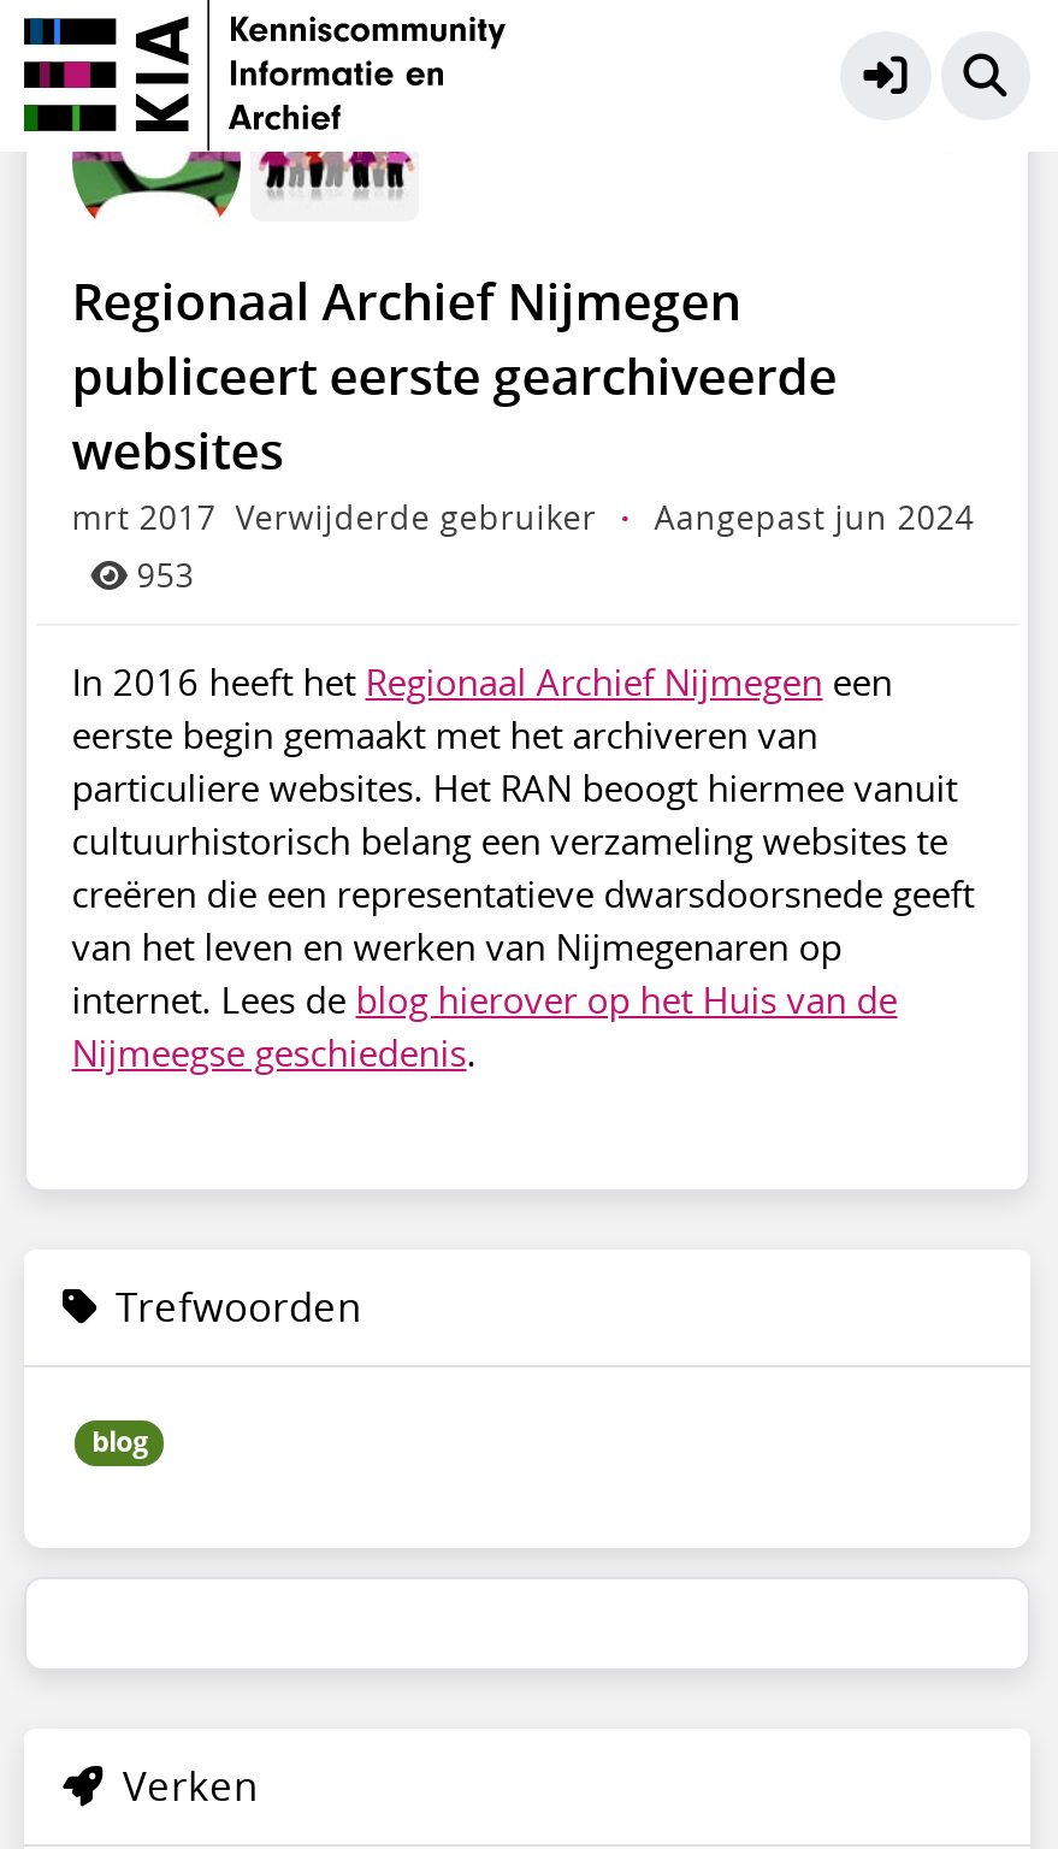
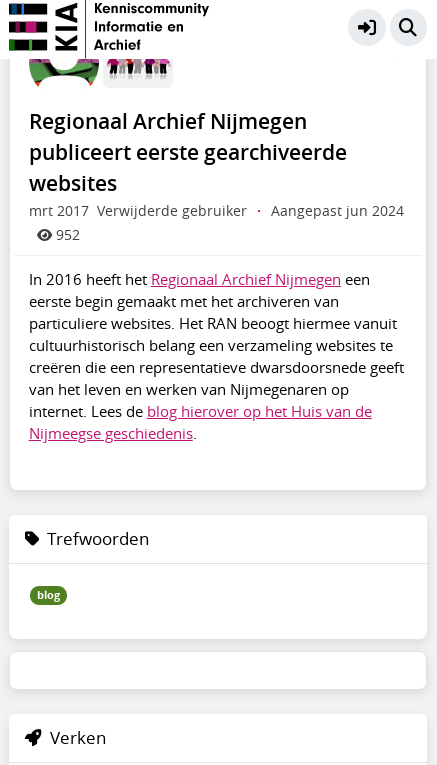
[137,553,195,597] 953 -> [56,226,80,244] 952

